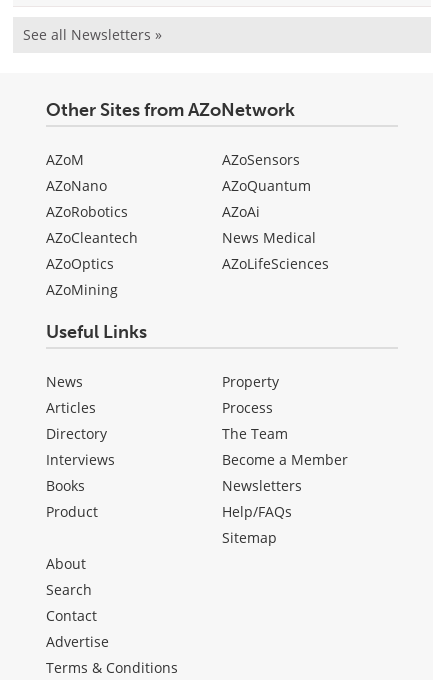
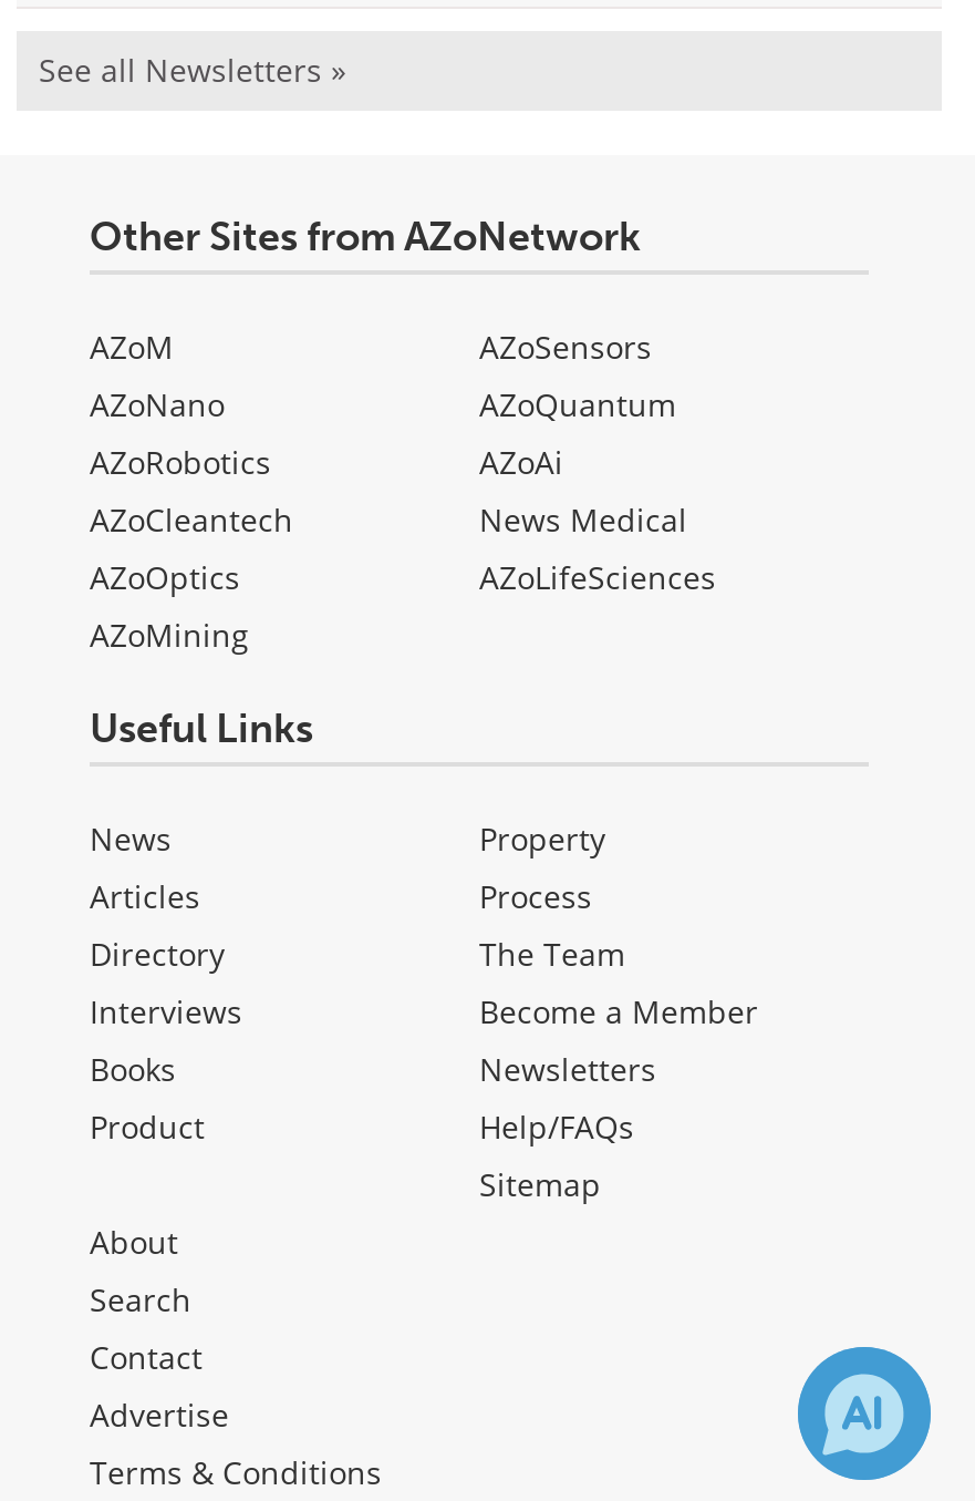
none -> [796,1344,933,1483] [image]

